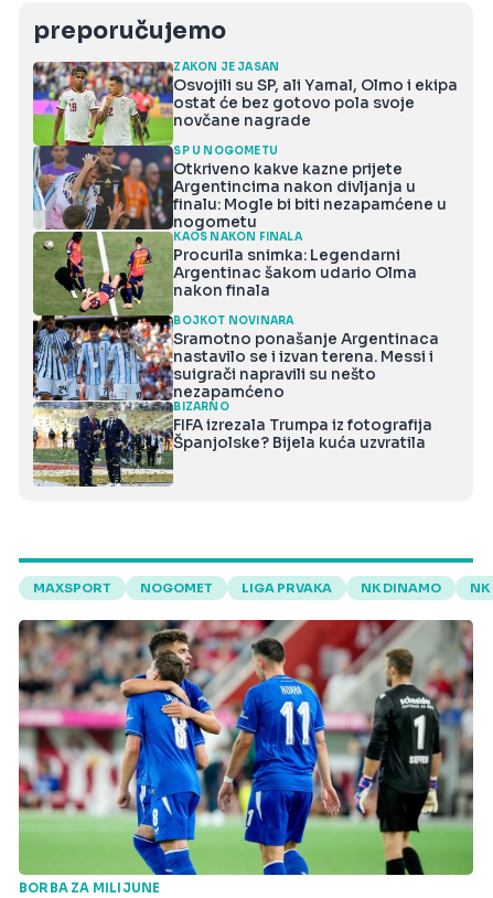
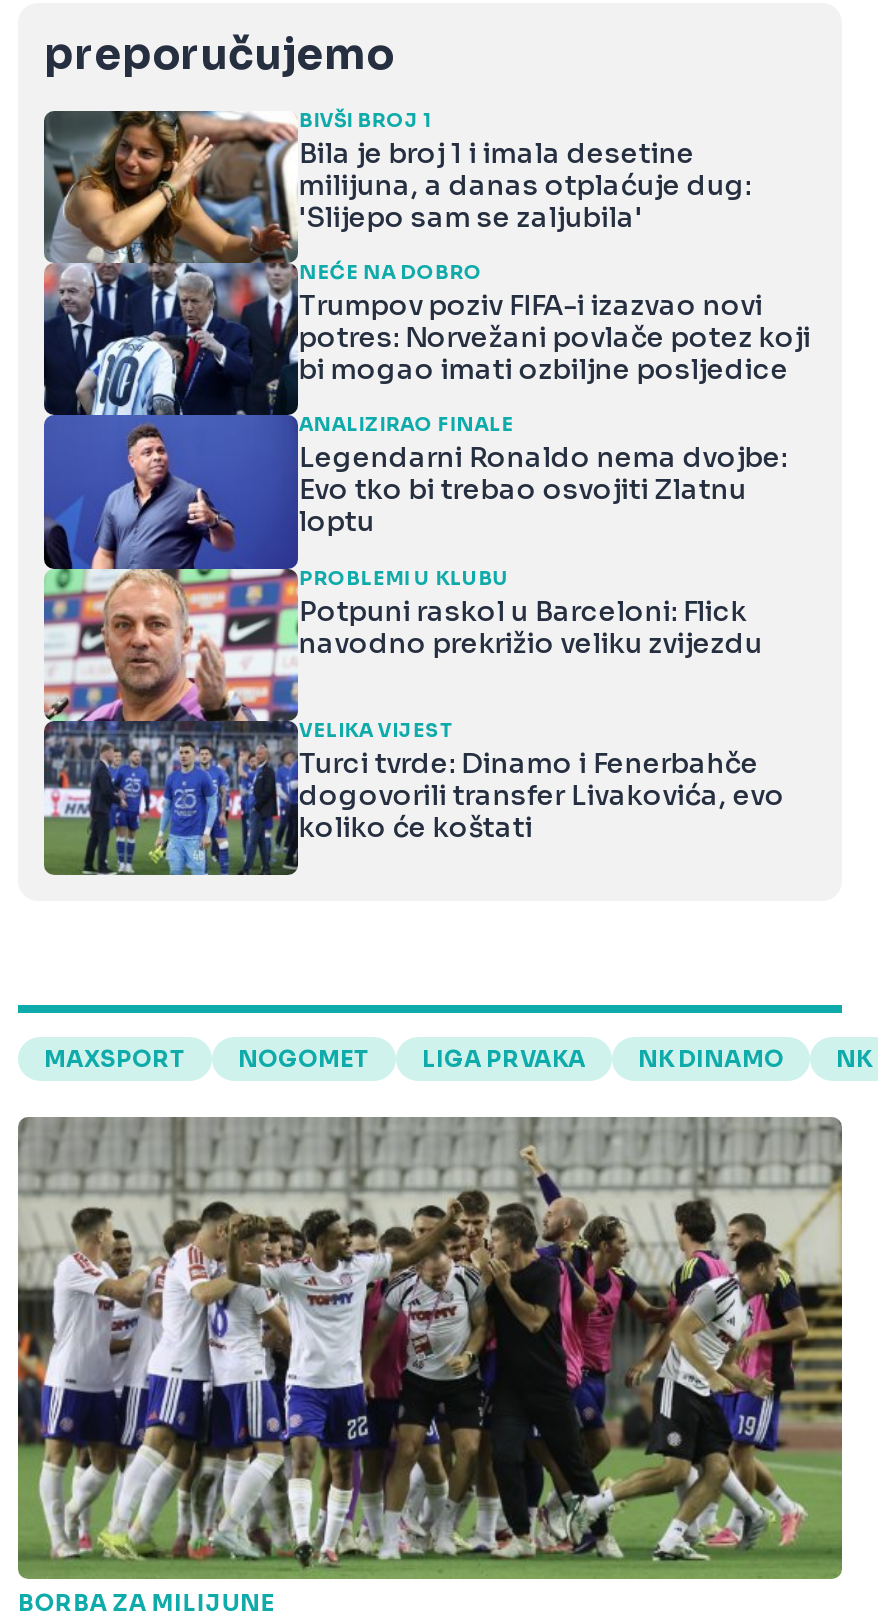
[32,60,458,487] [image] | ZAKON JE JASAN | Osvojili su SP, ali Yamal, Olmo i ekipa | ostat će bez gotovo pola svoje | novčane nagrade | SP U NOGOMETU | Otkriveno kakve kazne prijete | Argentincima nakon divljanja u | finalu: Mogle bi biti nezapamćene u | nogometu | KAOS NAKON FINALA | Procurila snimka: Legendarni | Argentinac šakom udario Olma | nakon finala | BOJKOT NOVINARA | Sramotno ponašanje Argentinaca | nastavilo se i izvan terena. Messi i | suigrači napravili su nešto | nezapamćeno | BIZARNO | FIFA izrezala Trumpa iz fotografija | Španjolske? Bijela kuća uzvratila -> [42,108,811,875] [image] | BIVŠI BROJ 1 | Bila je broj 1 i imala desetine | milijuna, a danas otplaćuje dug: | 'Slijepo sam se zaljubila' | NEĆE NA DOBRO | Trumpov poziv FIFA-i izazvao novi | potres: Norvežani povlače potez koji | bi mogao imati ozbiljne posljedice | ANALIZIRAO FINALE | Legendarni Ronaldo nema dvojbe: | Evo tko bi trebao osvojiti Zlatnu | loptu | PROBLEMI U KLUBU | Potpuni raskol u Barceloni: Flick | navodno prekrižio veliku zvijezdu | VELIKA VIJEST | Turci tvrde: Dinamo i Fenerbahče | dogovorili transfer Livakovića, evo | koliko će koštati
[18,619,473,876] [image] -> [16,1115,844,1581] [image]

